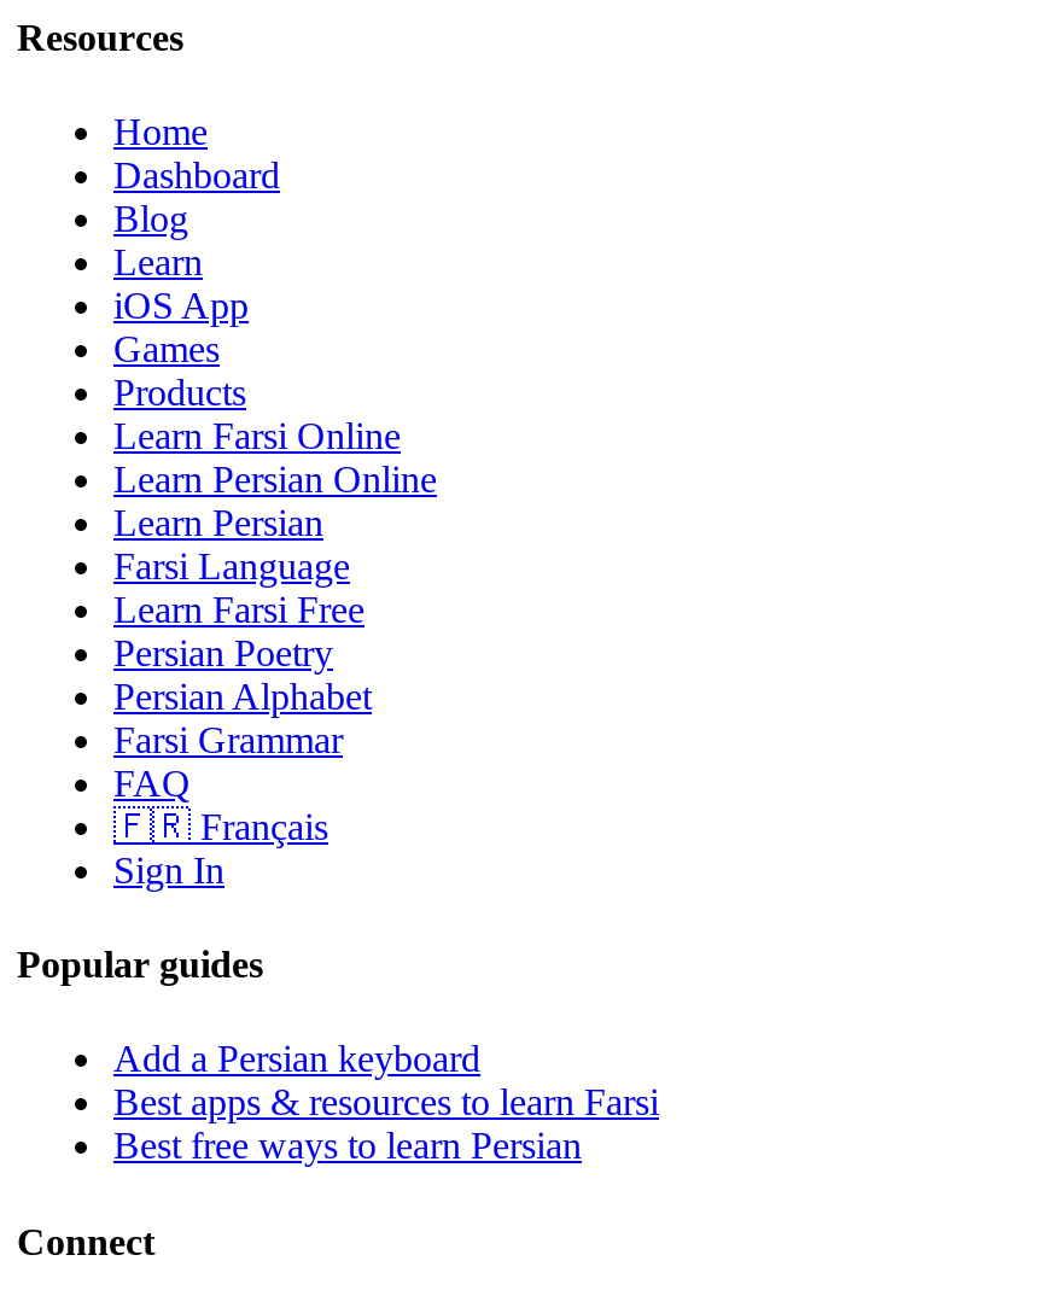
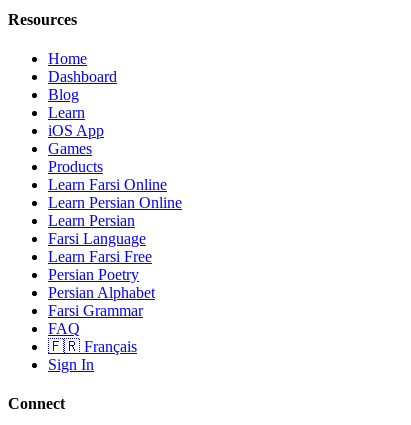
[17,944,659,1167] Popular guides | Add a Persian keyboard | Best apps & resources to learn Farsi | Best free ways to learn Persian -> none

